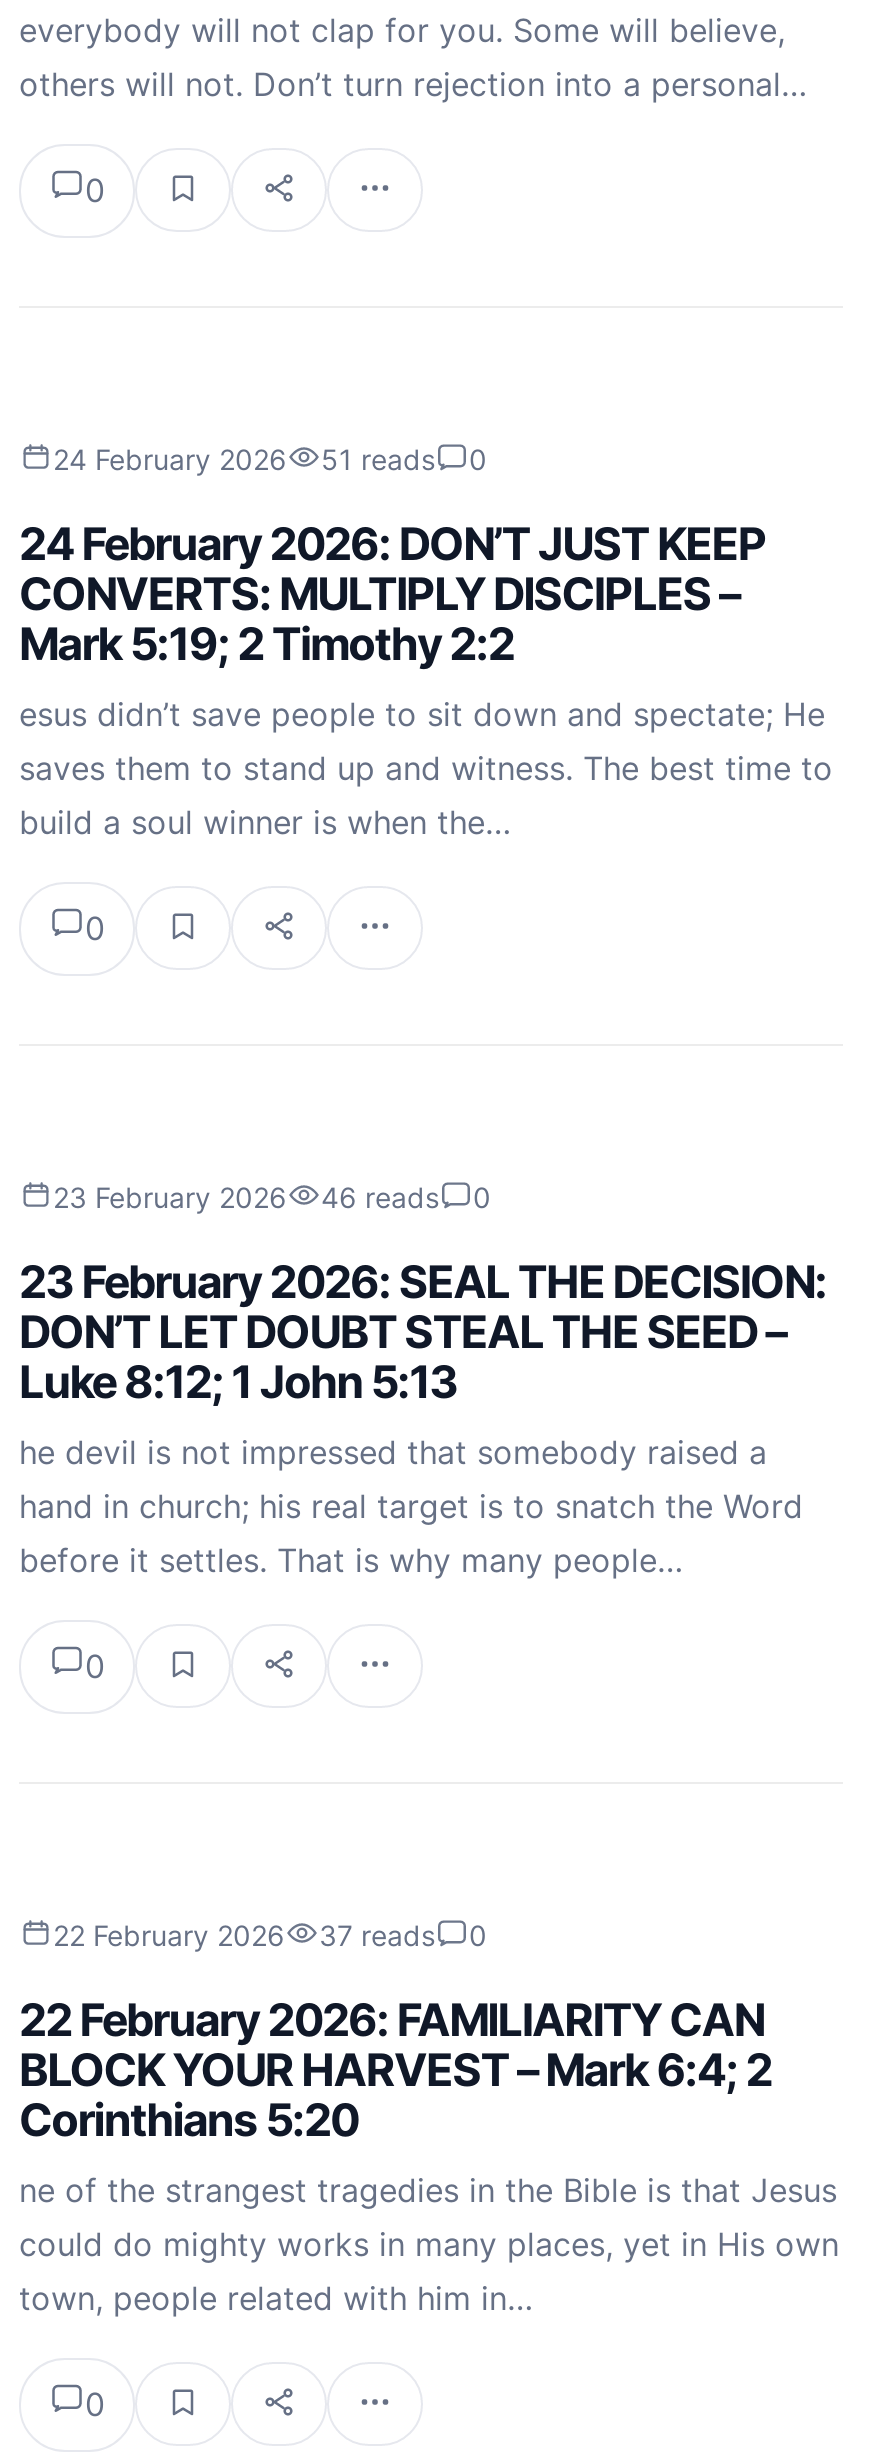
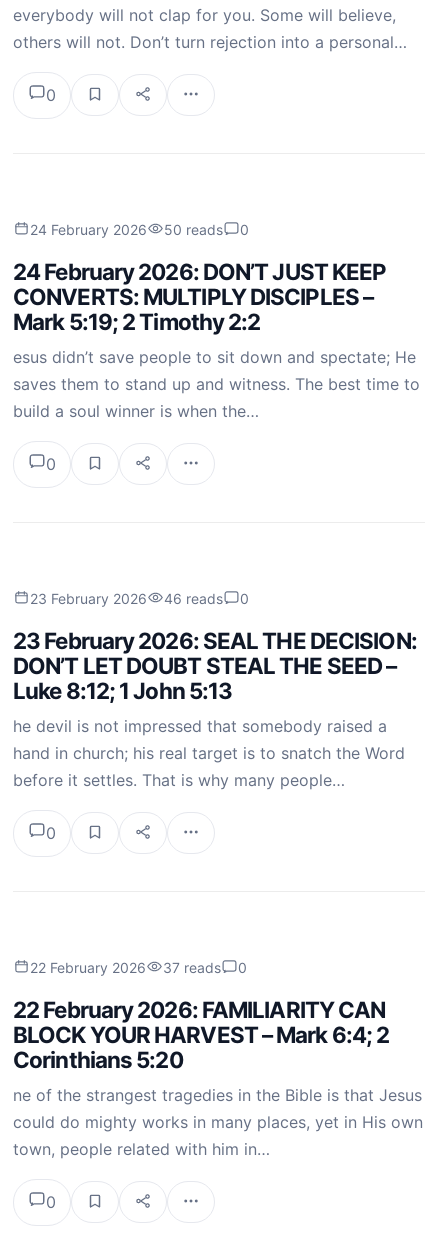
[53,443,487,477] 24 February 2026 51 reads 0 -> [30,221,249,238] 24 February 2026 50 reads 0

